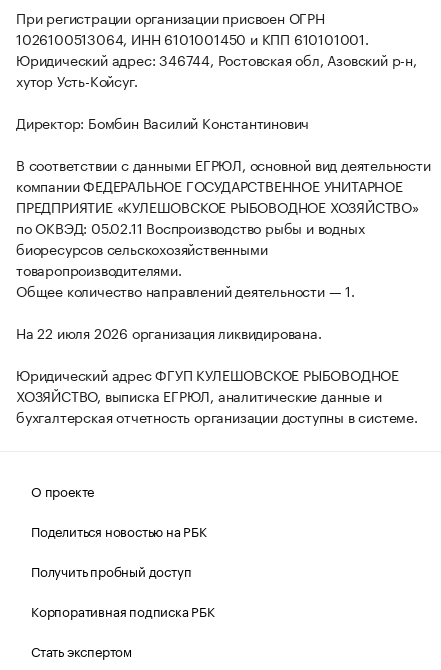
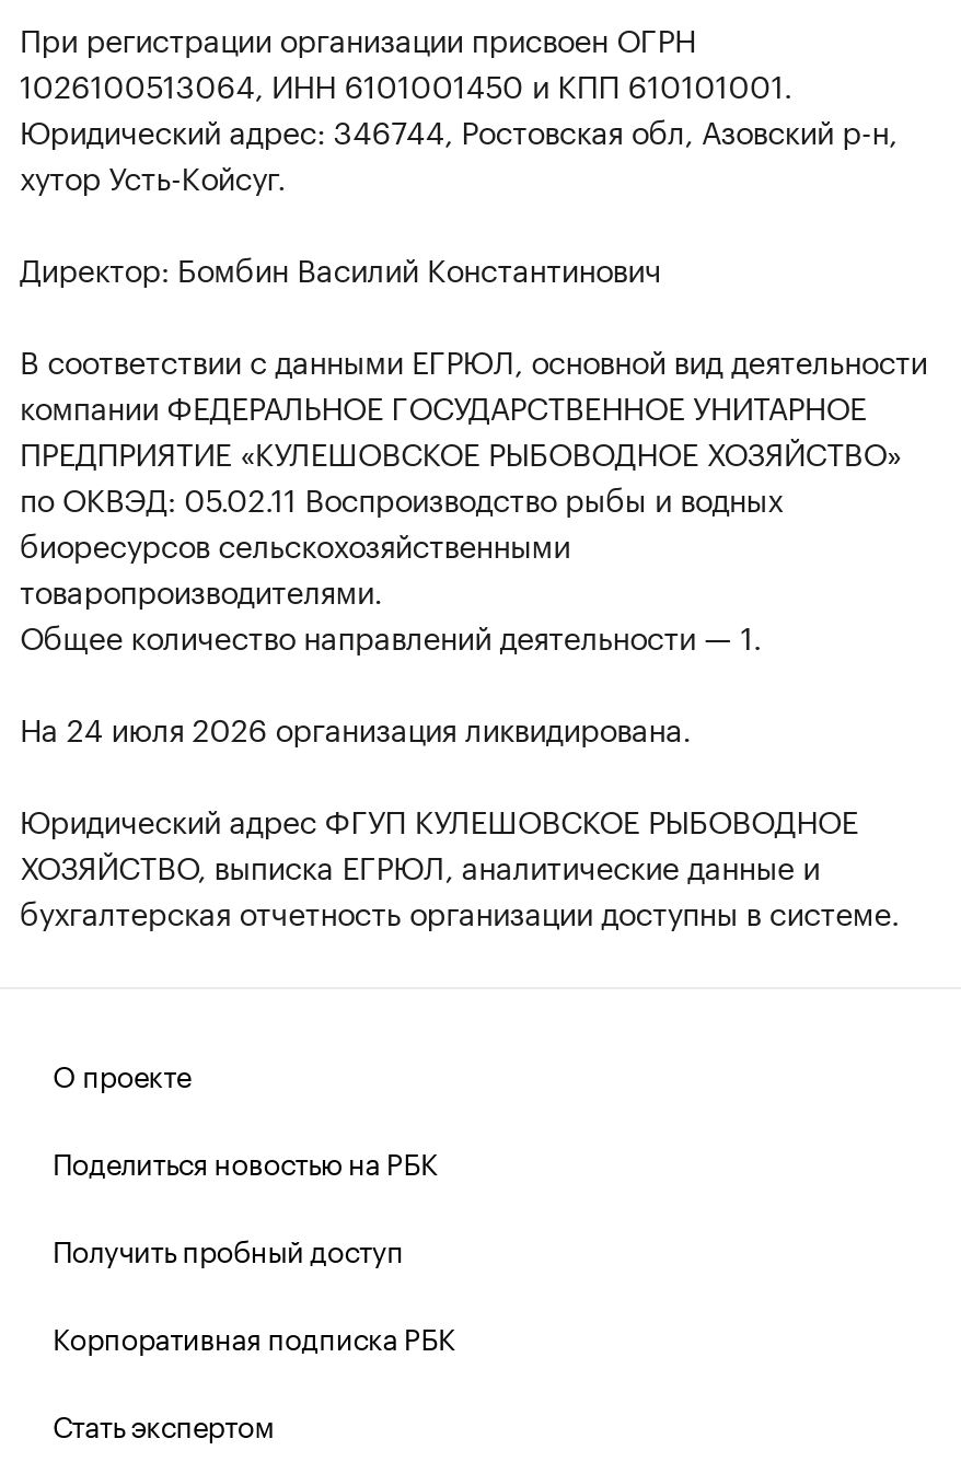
[16,320,322,342] На 22 июля 2026 организация ликвидирована. -> [20,701,691,750] На 24 июля 2026 организация ликвидирована.

